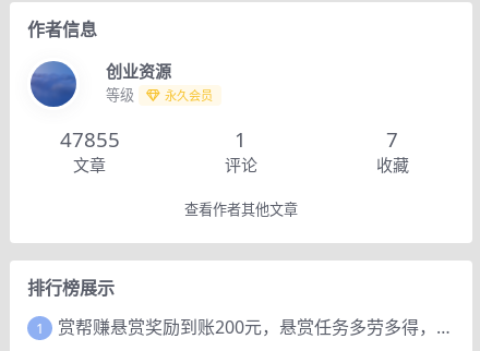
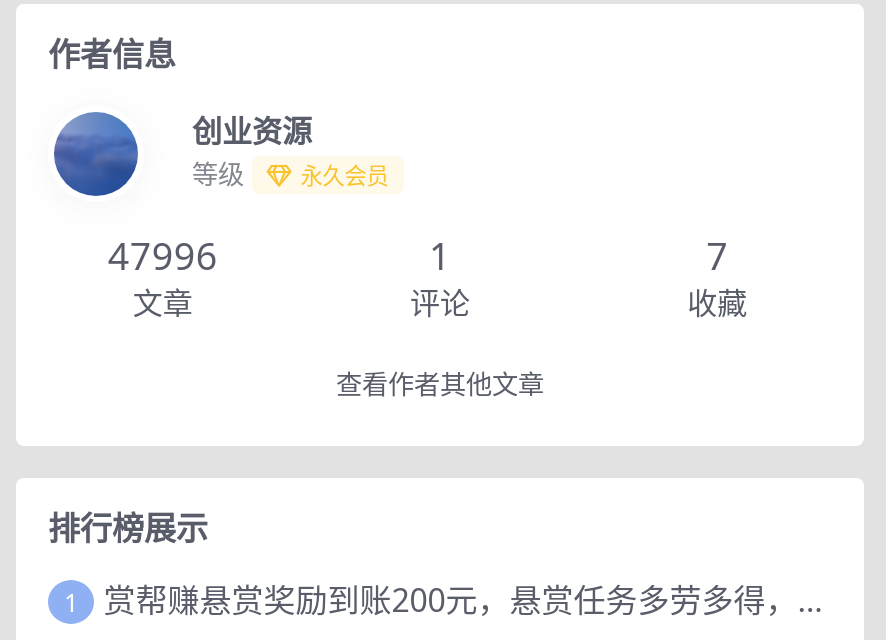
[60,125,120,152] 47855 -> [108,229,218,279] 47996

